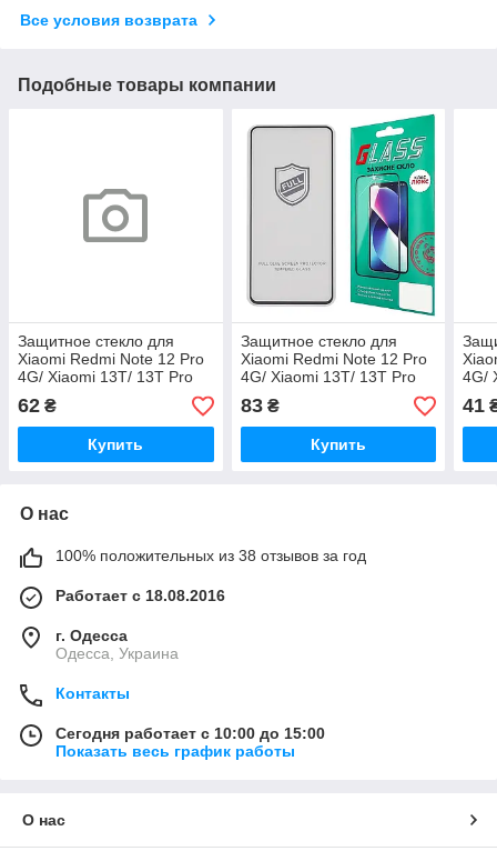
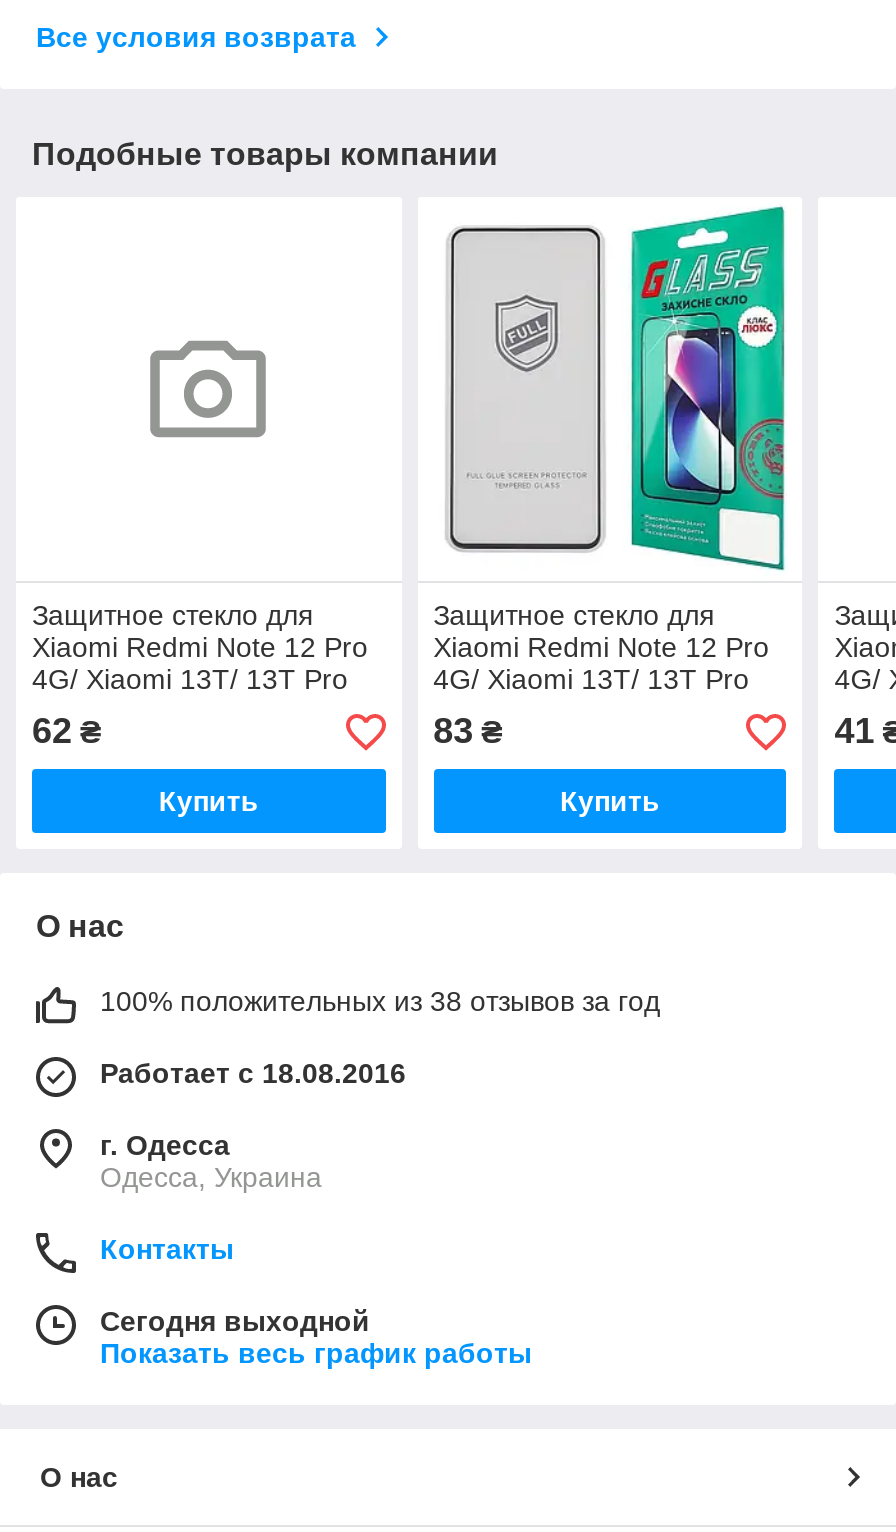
[55,725,325,743] Сегодня работает с 10:00 до 15:00 -> [100,1306,370,1338] Сегодня выходной

